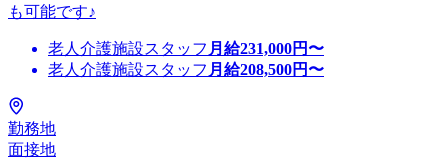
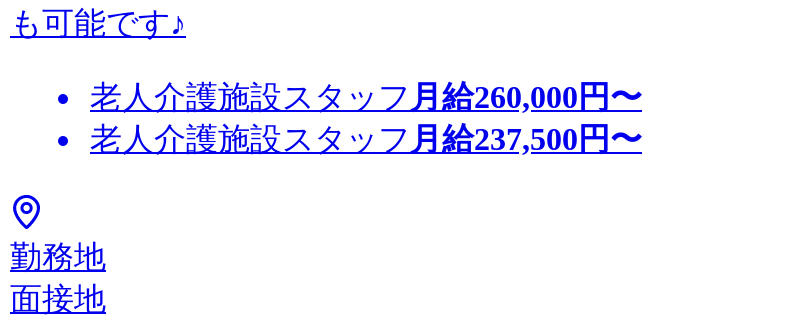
[48,40,324,57] 老人介護施設スタッフ月給231,000円〜 -> [90,80,642,114] 老人介護施設スタッフ月給260,000円〜
[48,61,324,78] 老人介護施設スタッフ月給208,500円〜 -> [90,122,642,156] 老人介護施設スタッフ月給237,500円〜

